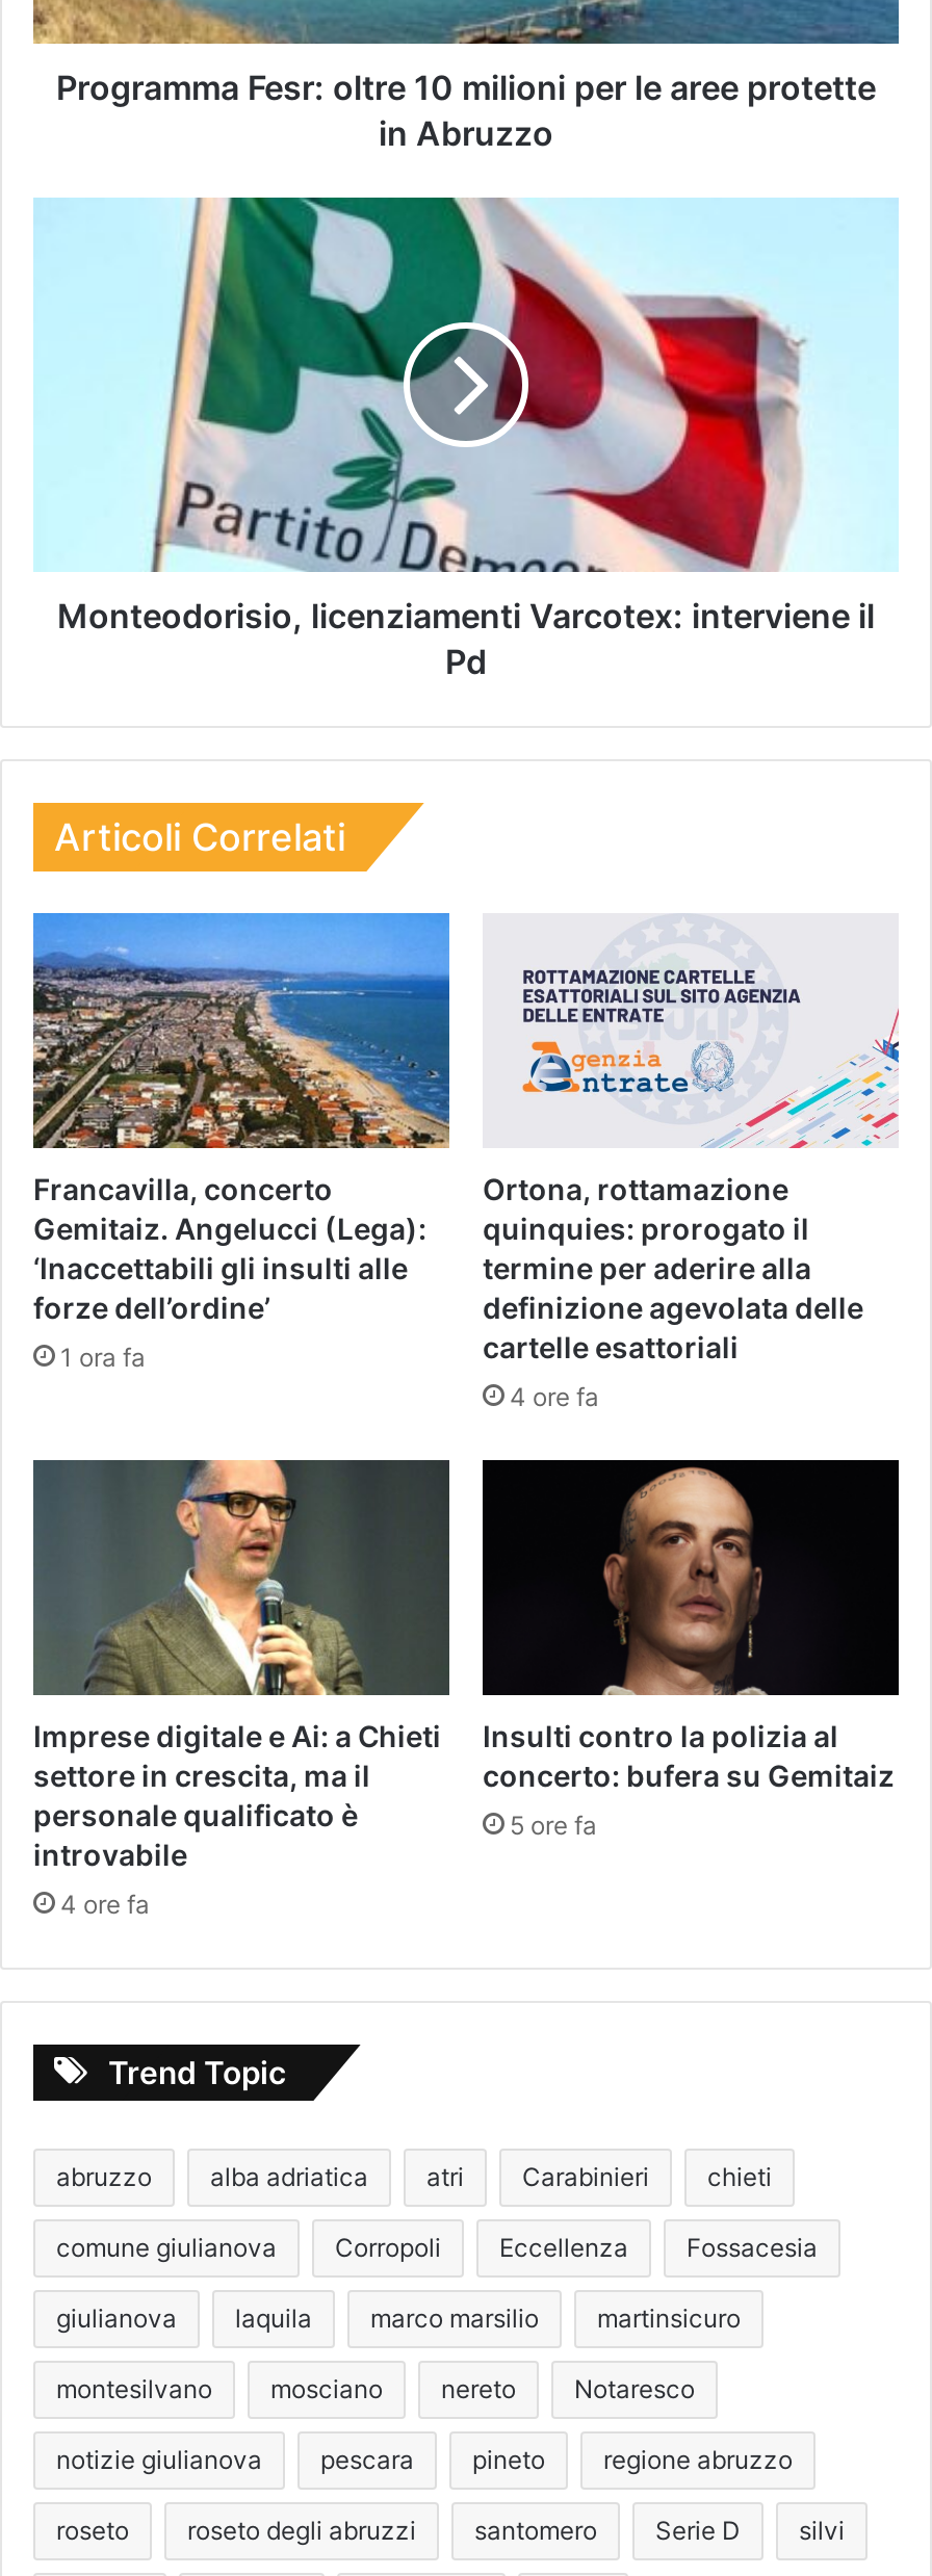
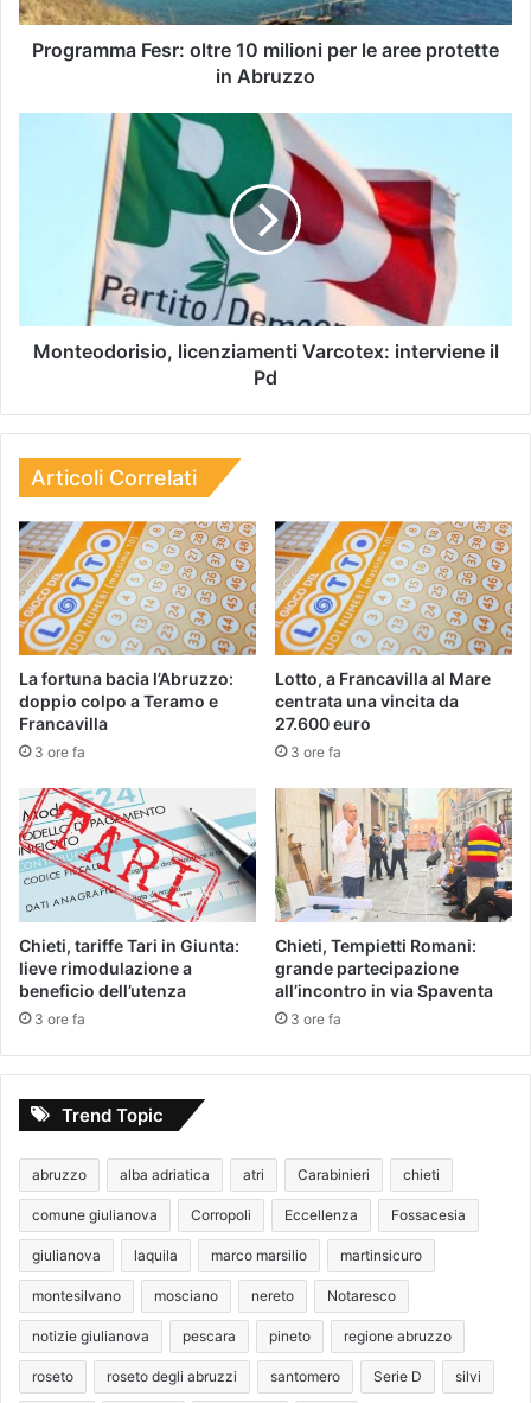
[31,911,451,1148] [image] -> [19,520,257,615] [image]
[483,915,901,1364] [image] | Ortona, rottamazione | quinquies: prorogato il | termine per aderire alla | definizione agevolata delle | cartelle esattoriali -> [274,520,513,734] [image] | Lotto, a Francavilla al Mare | centrata una vincita da | 27.600 euro
[33,1171,426,1325] Francavilla, concerto | Gemitaiz. Angelucci (Lega): | ‘Inaccettabili gli insulti alle | forze dell’ordine’ -> [19,668,233,734] La fortuna bacia l’Abruzzo: | doppio colpo a Teramo e | Francavilla
[60,1342,146,1373] 1 ora fa -> [34,743,85,761] 3 ore fa
[510,1380,599,1412] 4 ore fa -> [290,743,341,761] 3 ore fa
[31,1458,451,1622] [image] -> [18,787,256,903] [image]
[481,1456,901,1792] [image] | Insulti contro la polizia al | concerto: bufera su Gemitaiz -> [274,787,513,1000] [image] | Chieti, Tempietti Romani: | grande partecipazione | all’incontro in via Spaventa
[33,1717,441,1871] Imprese digitale e Ai: a Chieti | settore in crescita, ma il | personale qualificato è | introvabile -> [19,935,239,1000] Chieti, tariffe Tari in Giunta: | lieve rimodulazione a | beneficio dell’utenza
[510,1809,597,1840] 5 ore fa -> [290,1010,341,1028] 3 ore fa
[60,1888,150,1919] 4 ore fa -> [34,1010,85,1028] 3 ore fa

